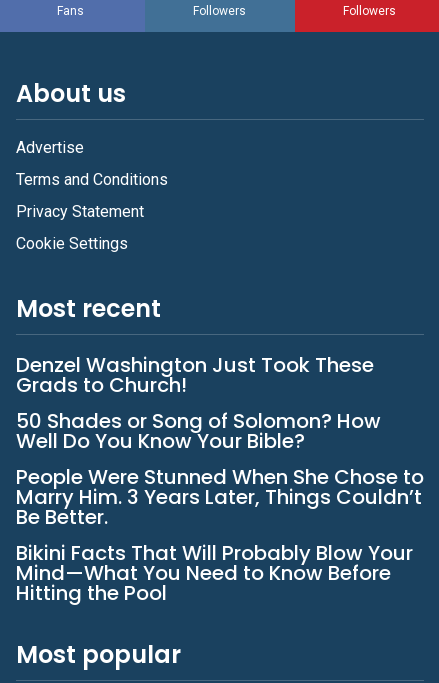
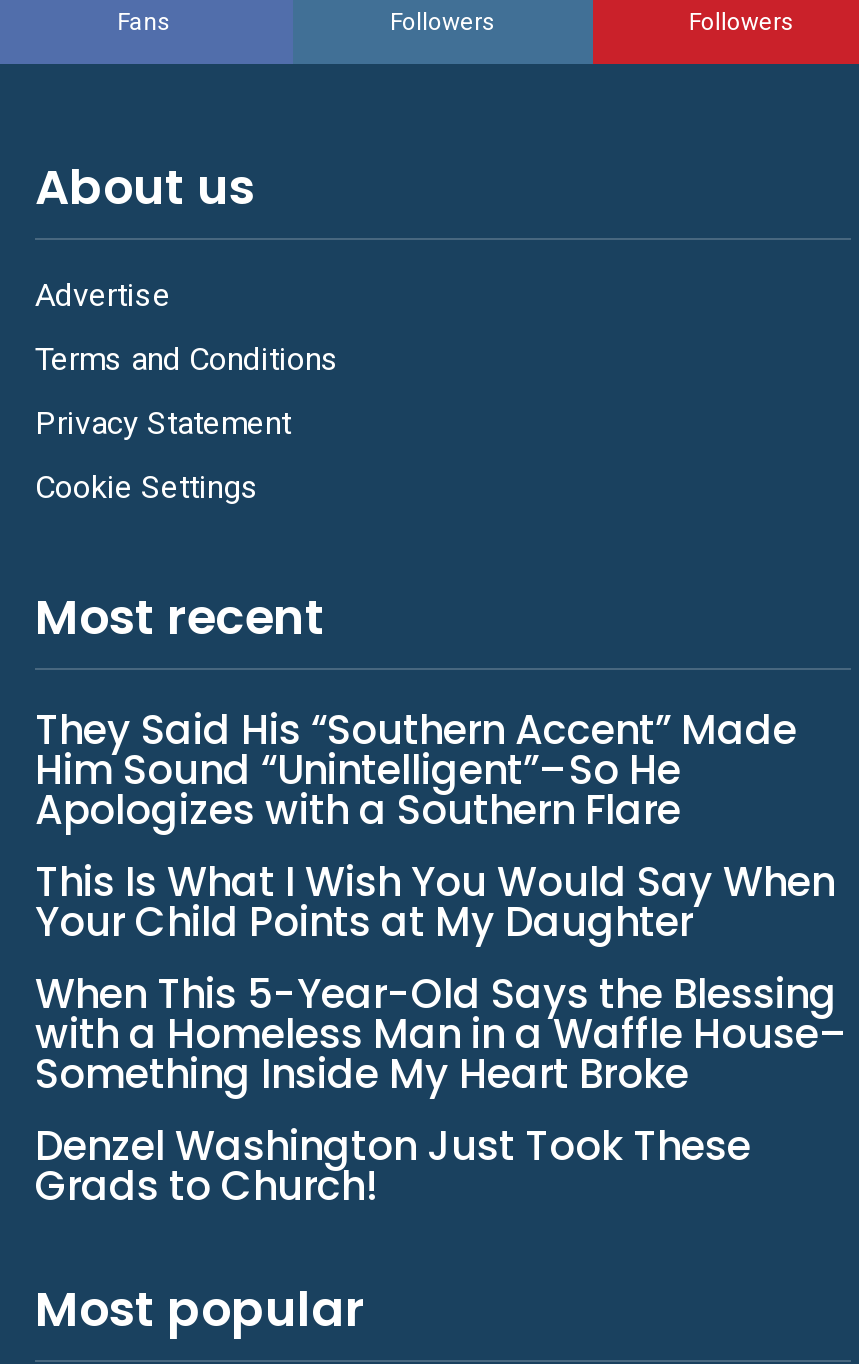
none -> [35,702,849,1102] They Said His “Southern Accent” Made | Him Sound “Unintelligent”–So He | Apologizes with a Southern Flare | This Is What I Wish You Would Say When | Your Child Points at My Daughter | When This 5-Year-Old Says the Blessing | with a Homeless Man in a Waffle House– | Something Inside My Heart Broke
moved [16,351,374,399] -> [35,1118,751,1214]: Denzel Washington Just Took These | Grads to Church!
[16,407,424,607] 50 Shades or Song of Solomon? How | Well Do You Know Your Bible? | People Were Stunned When She Chose to | Marry Him. 3 Years Later, Things Couldn’t | Be Better. | Bikini Facts That Will Probably Blow Your | Mind—What You Need to Know Before | Hitting the Pool -> none

